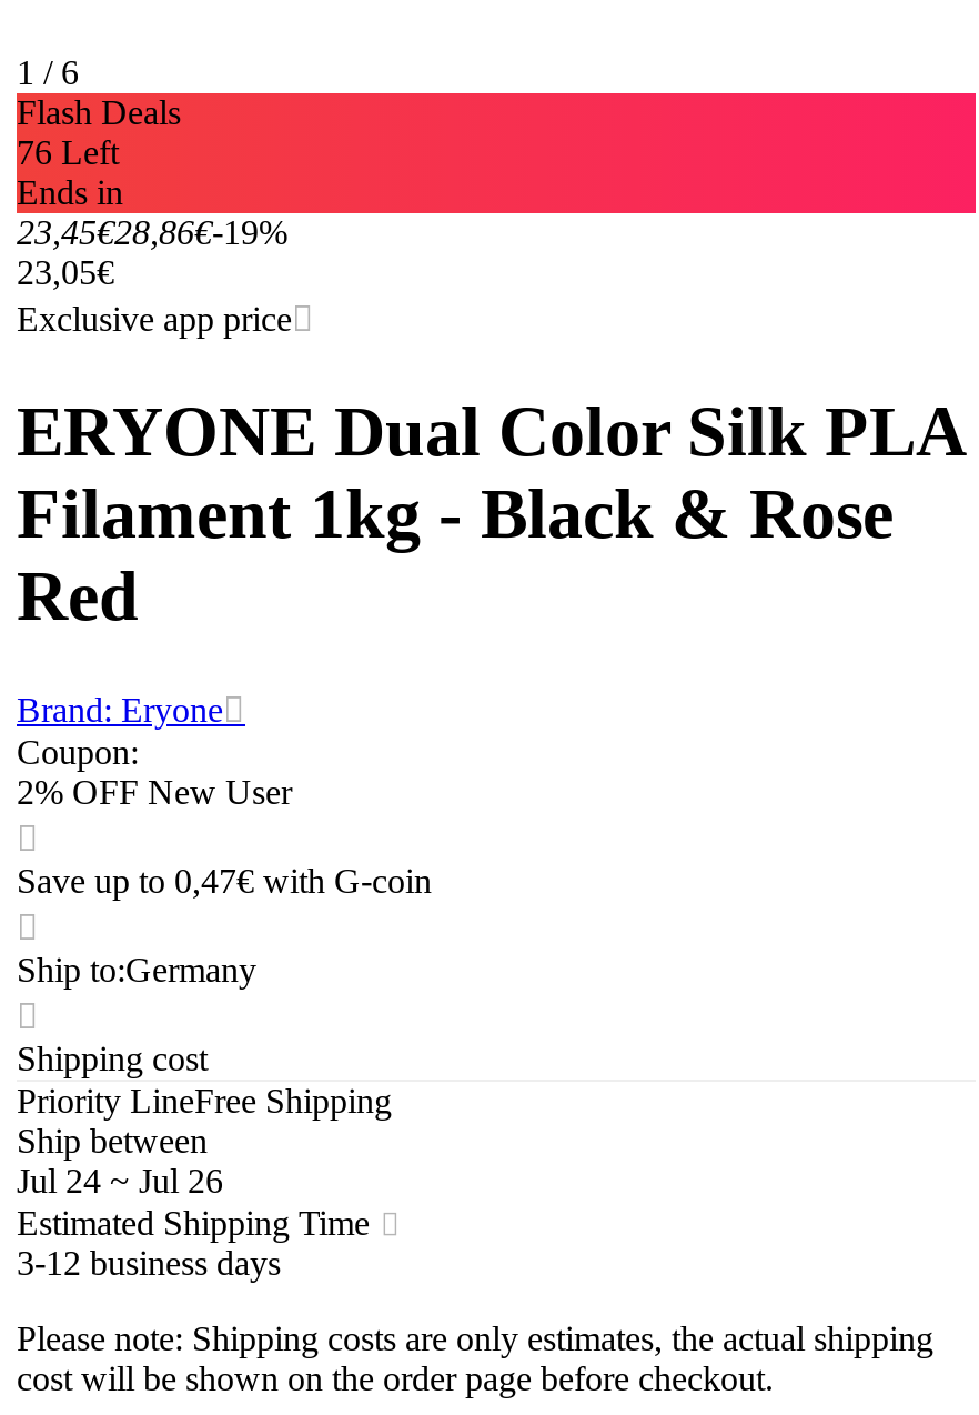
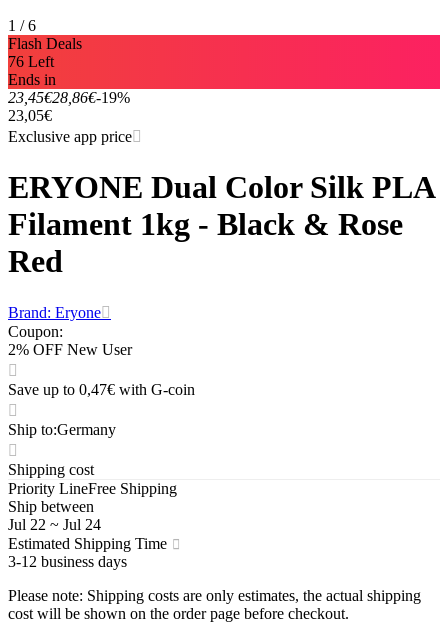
[17,1163,223,1200] Jul 24 ~ Jul 26 -> [8,516,101,533] Jul 22 ~ Jul 24

